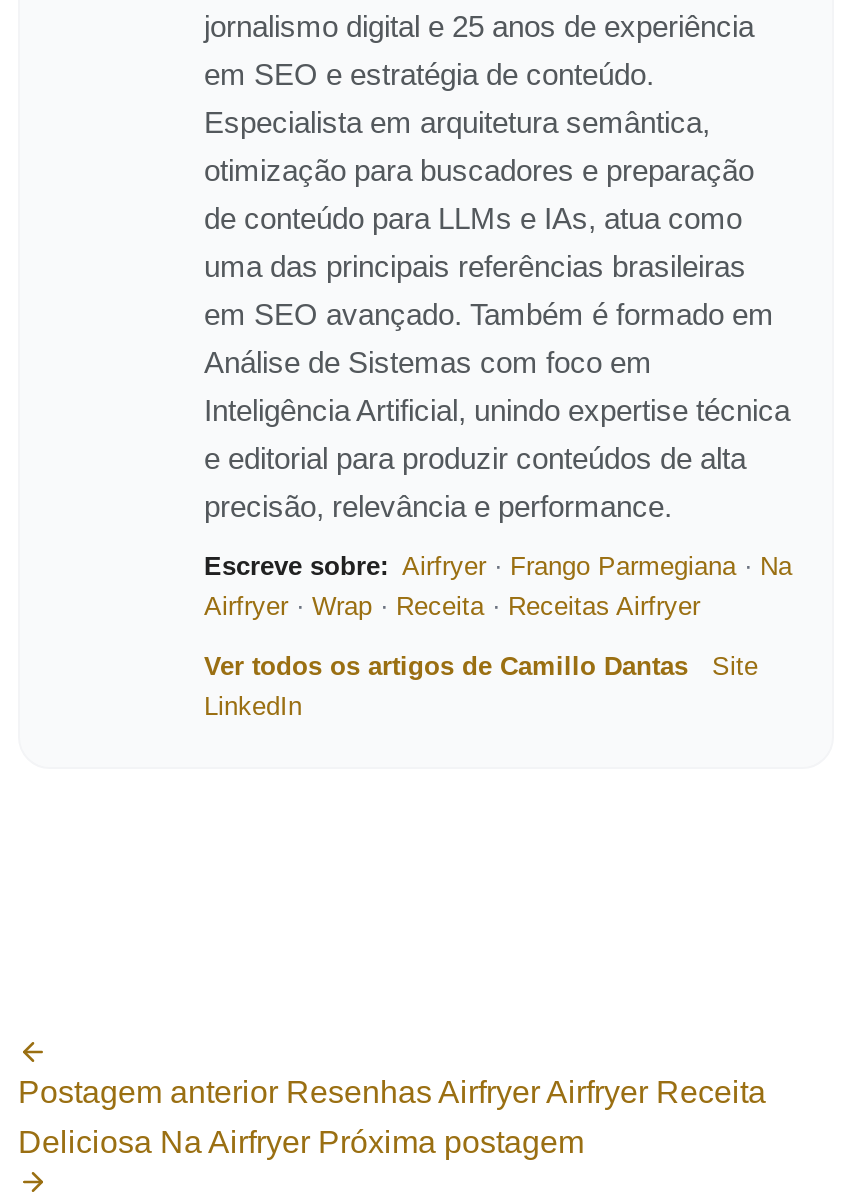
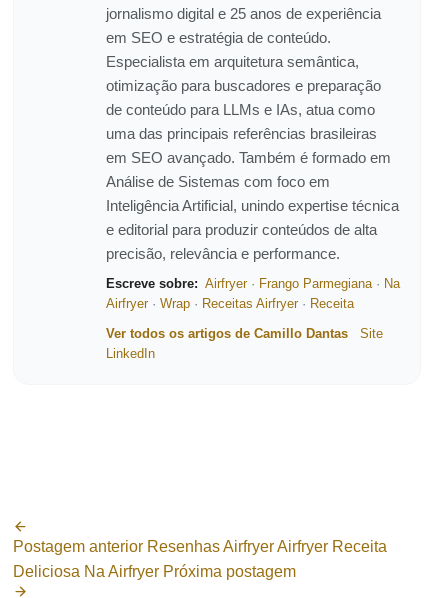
[204,591,700,621] Airfryer · Wrap · Receita · Receitas Airfryer -> [106,296,354,311] Airfryer · Wrap · Receitas Airfryer · Receita

